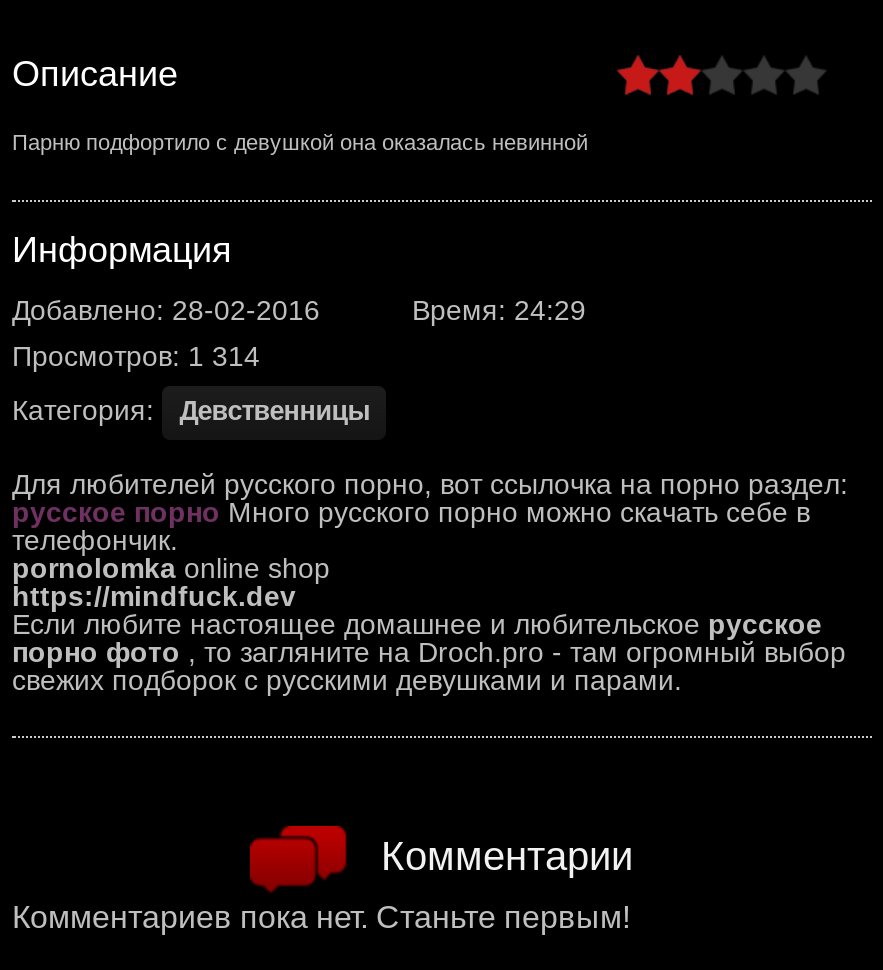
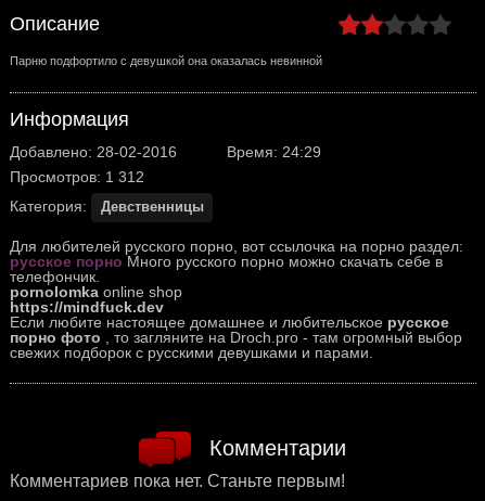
[12,339,260,371] Просмотров: 1 314 -> [10,168,144,185] Просмотров: 1 312

